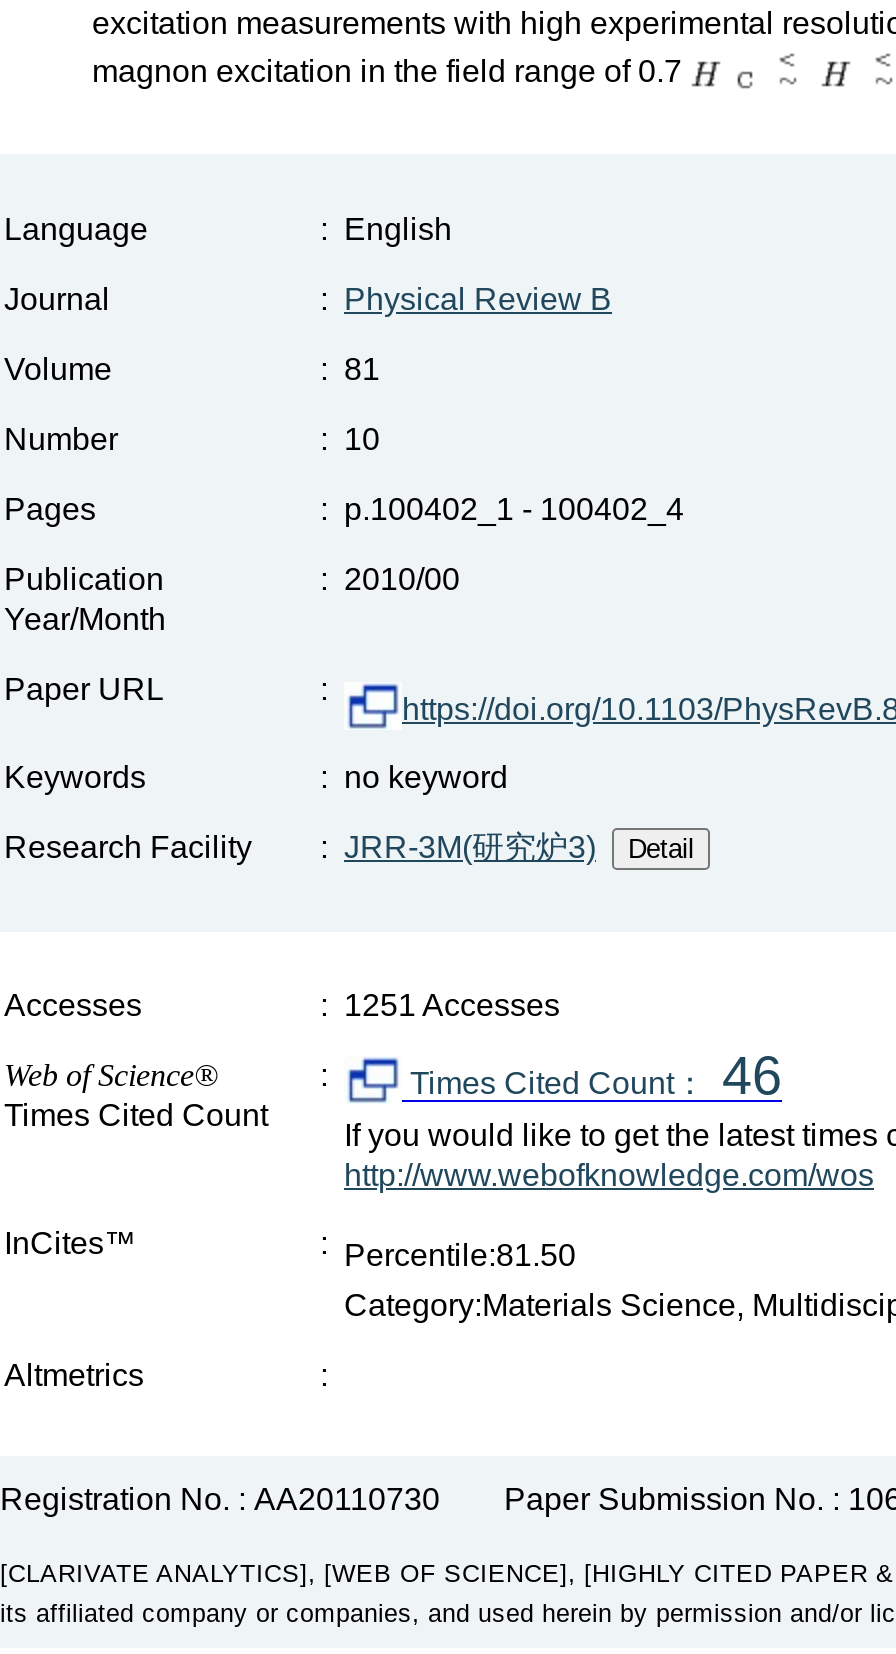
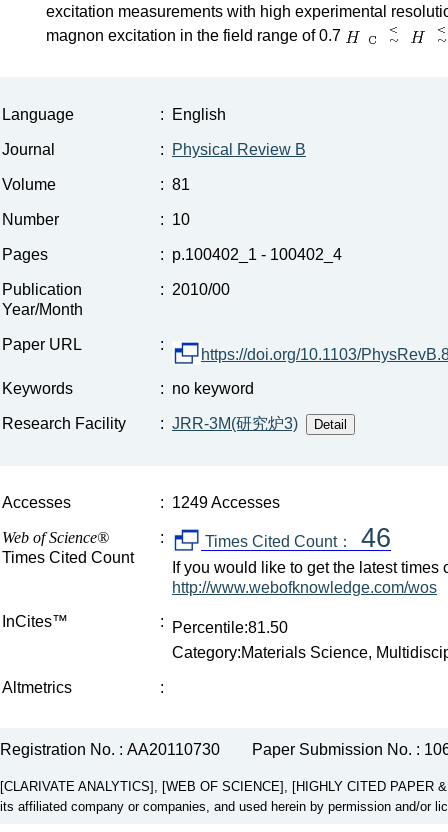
[320,989,560,1023] : 1251 Accesses -> [160,494,280,511] : 1249 Accesses

